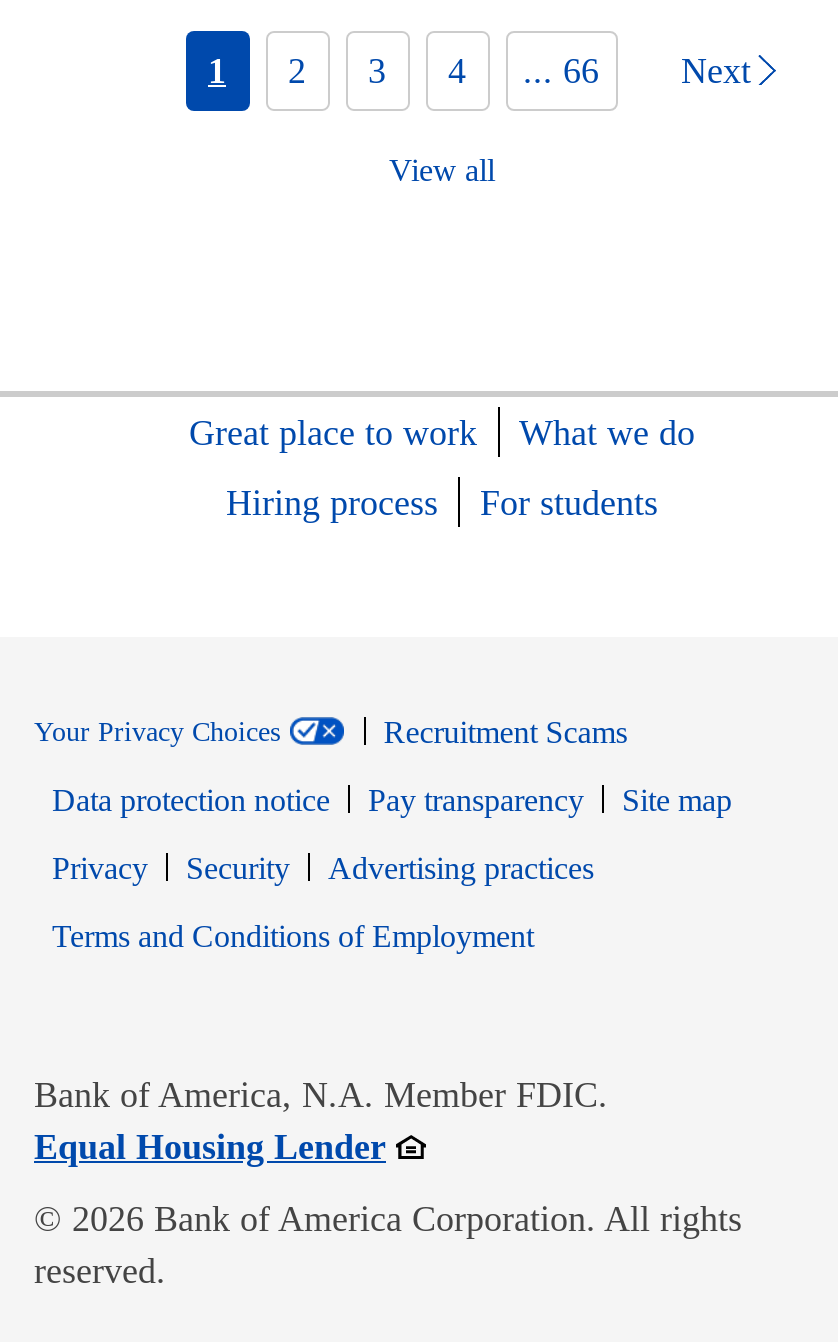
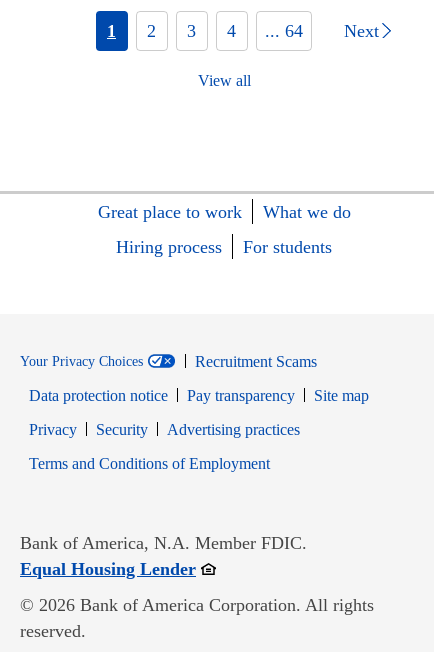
[208,50,599,90] 1 2 3 4 ... 66 -> [107,20,302,40] 1 2 3 4 ... 64

